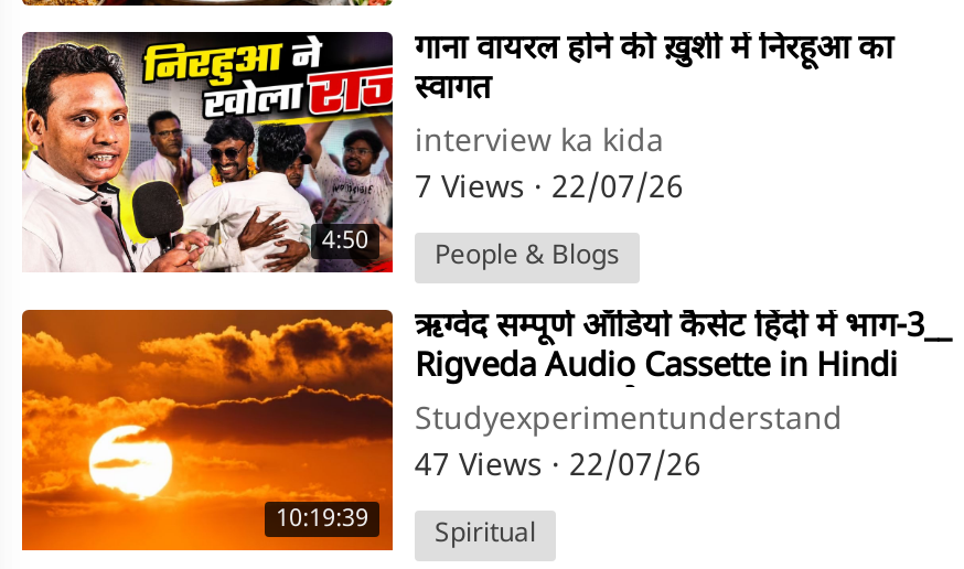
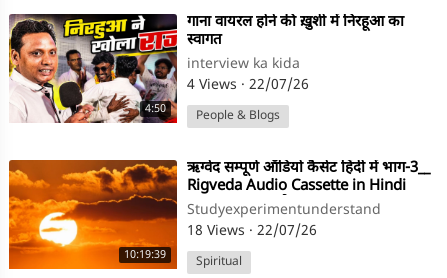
[415,168,684,210] 7 Views · 22/07/26 -> [187,76,309,95] 4 Views · 22/07/26
[415,446,701,488] 47 Views · 22/07/26 -> [187,222,317,241] 18 Views · 22/07/26

